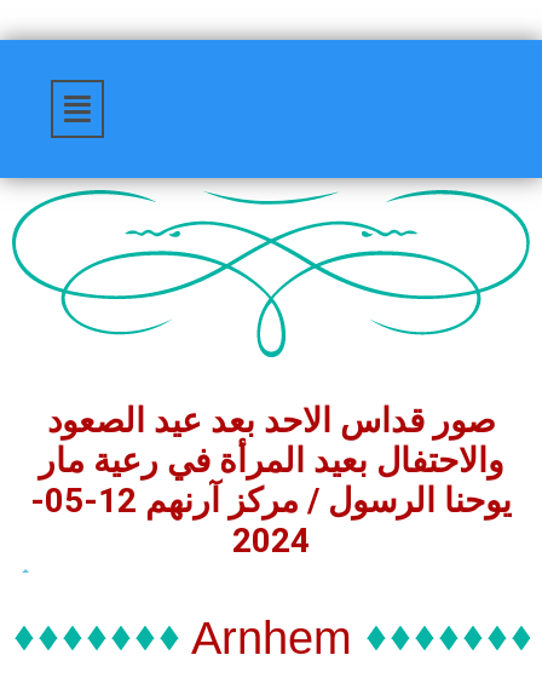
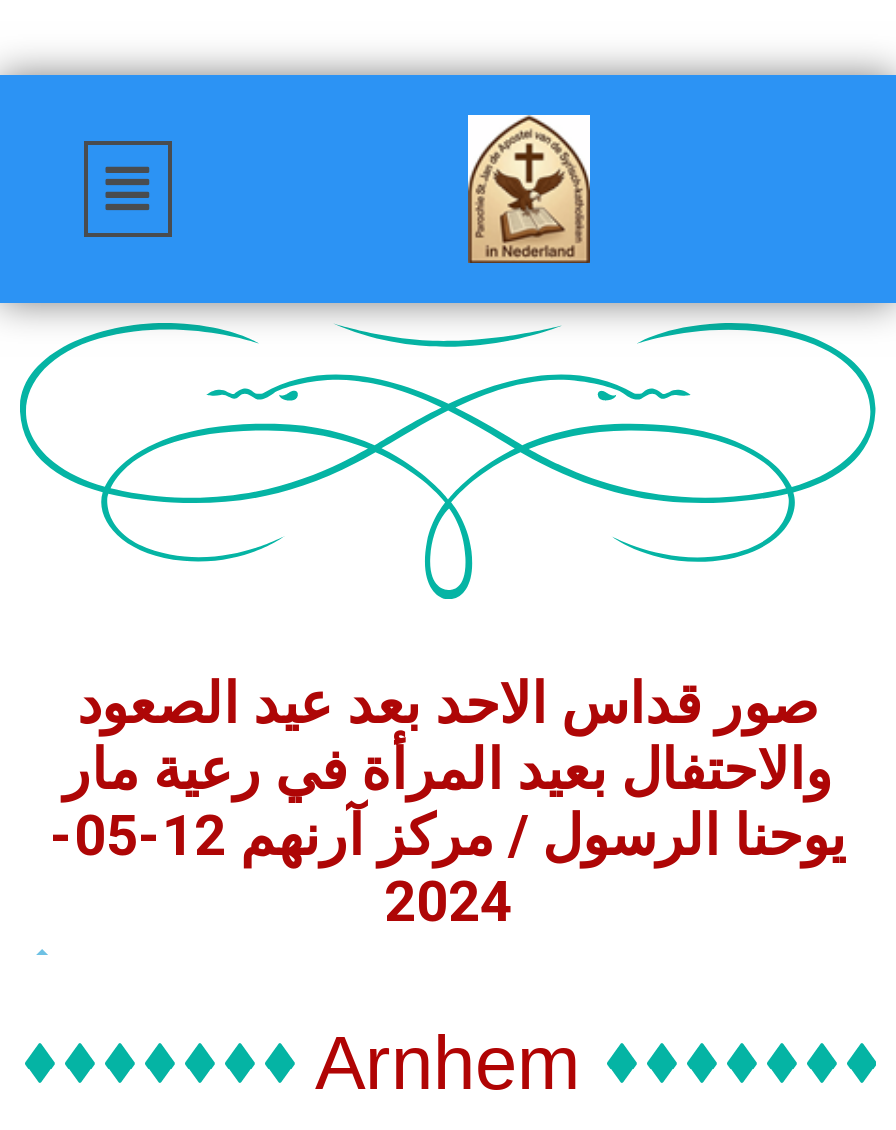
none -> [466,113,592,265] [image]

